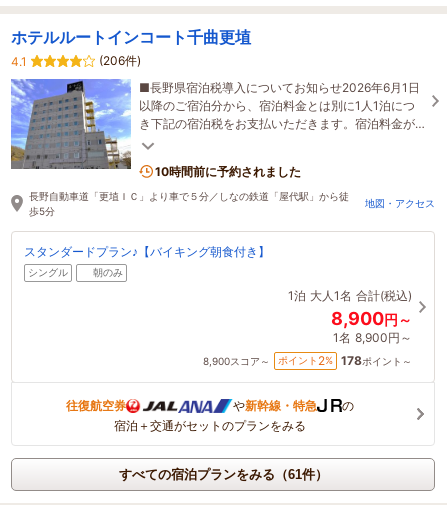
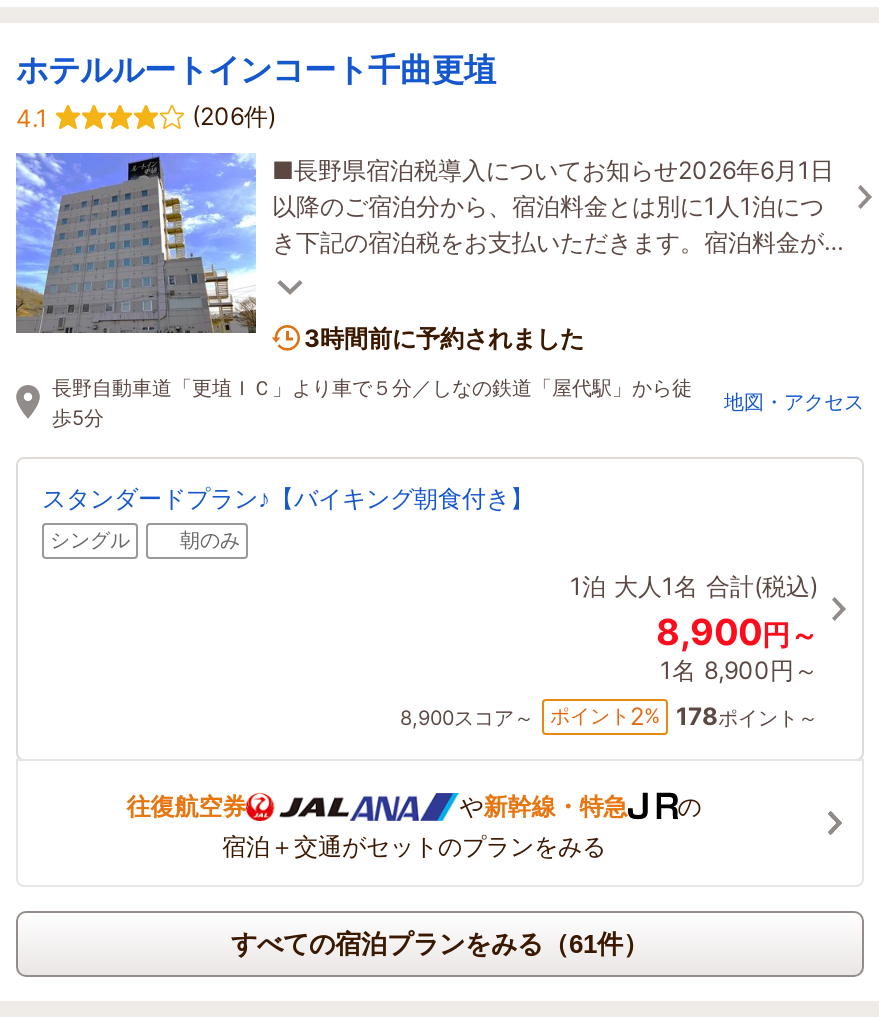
[155,164,301,179] 10時間前に予約されました -> [304,322,584,352] 3時間前に予約されました

